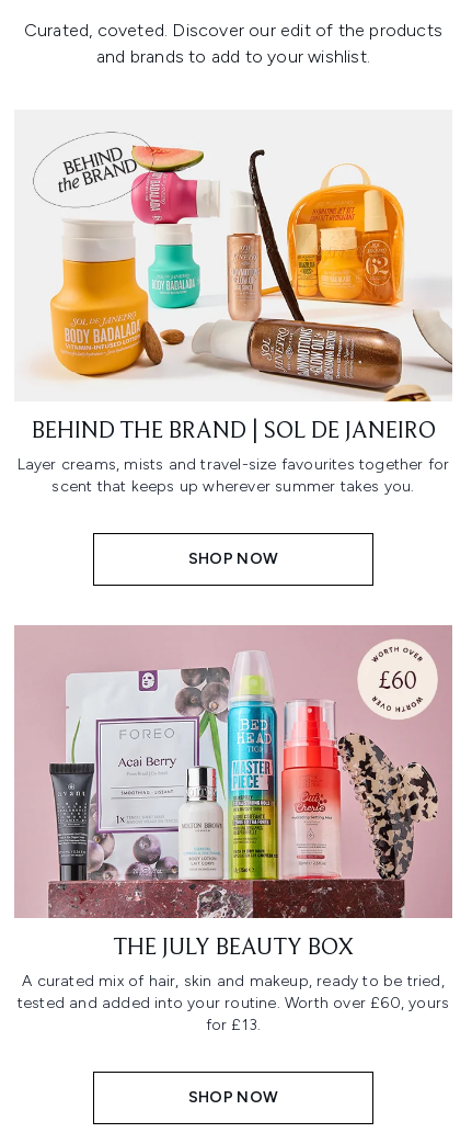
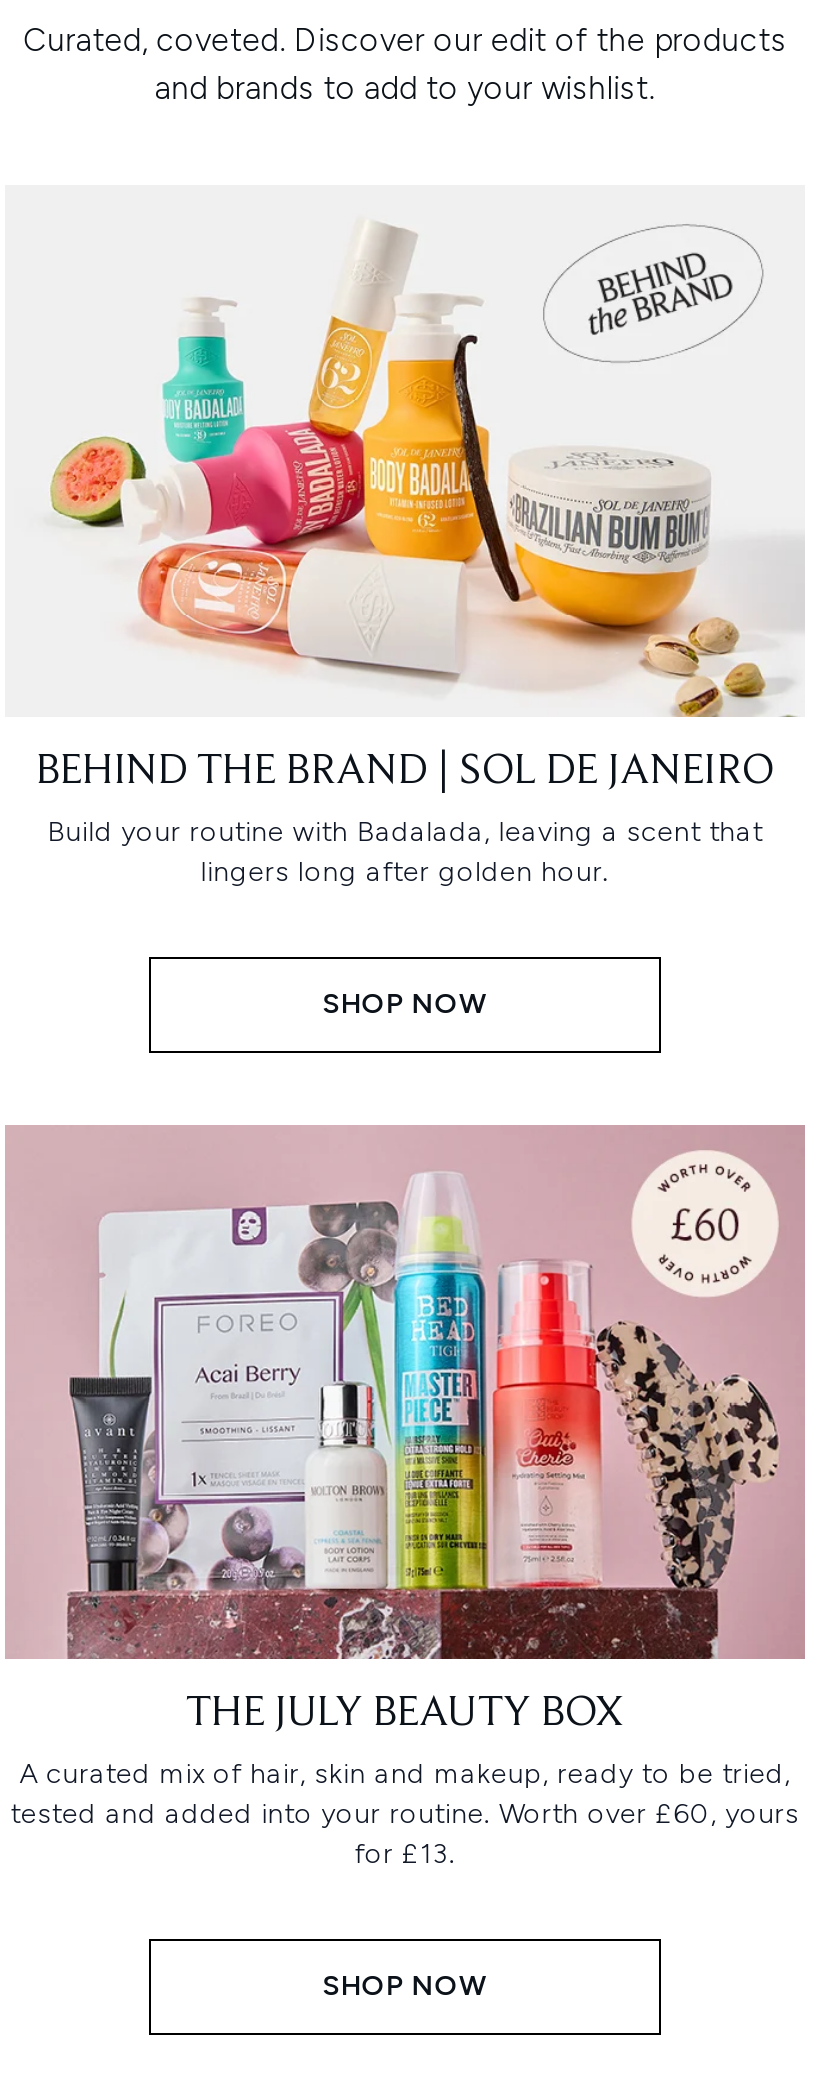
[33,132,453,403] [image] -> [49,223,805,719] [image]
[17,455,449,496] Layer creams, mists and travel-size favourites together for | scent that keeps up wherever summer takes you. -> [47,815,763,889] Build your routine with Badalada, leaving a scent that | lingers long after golden hour.

